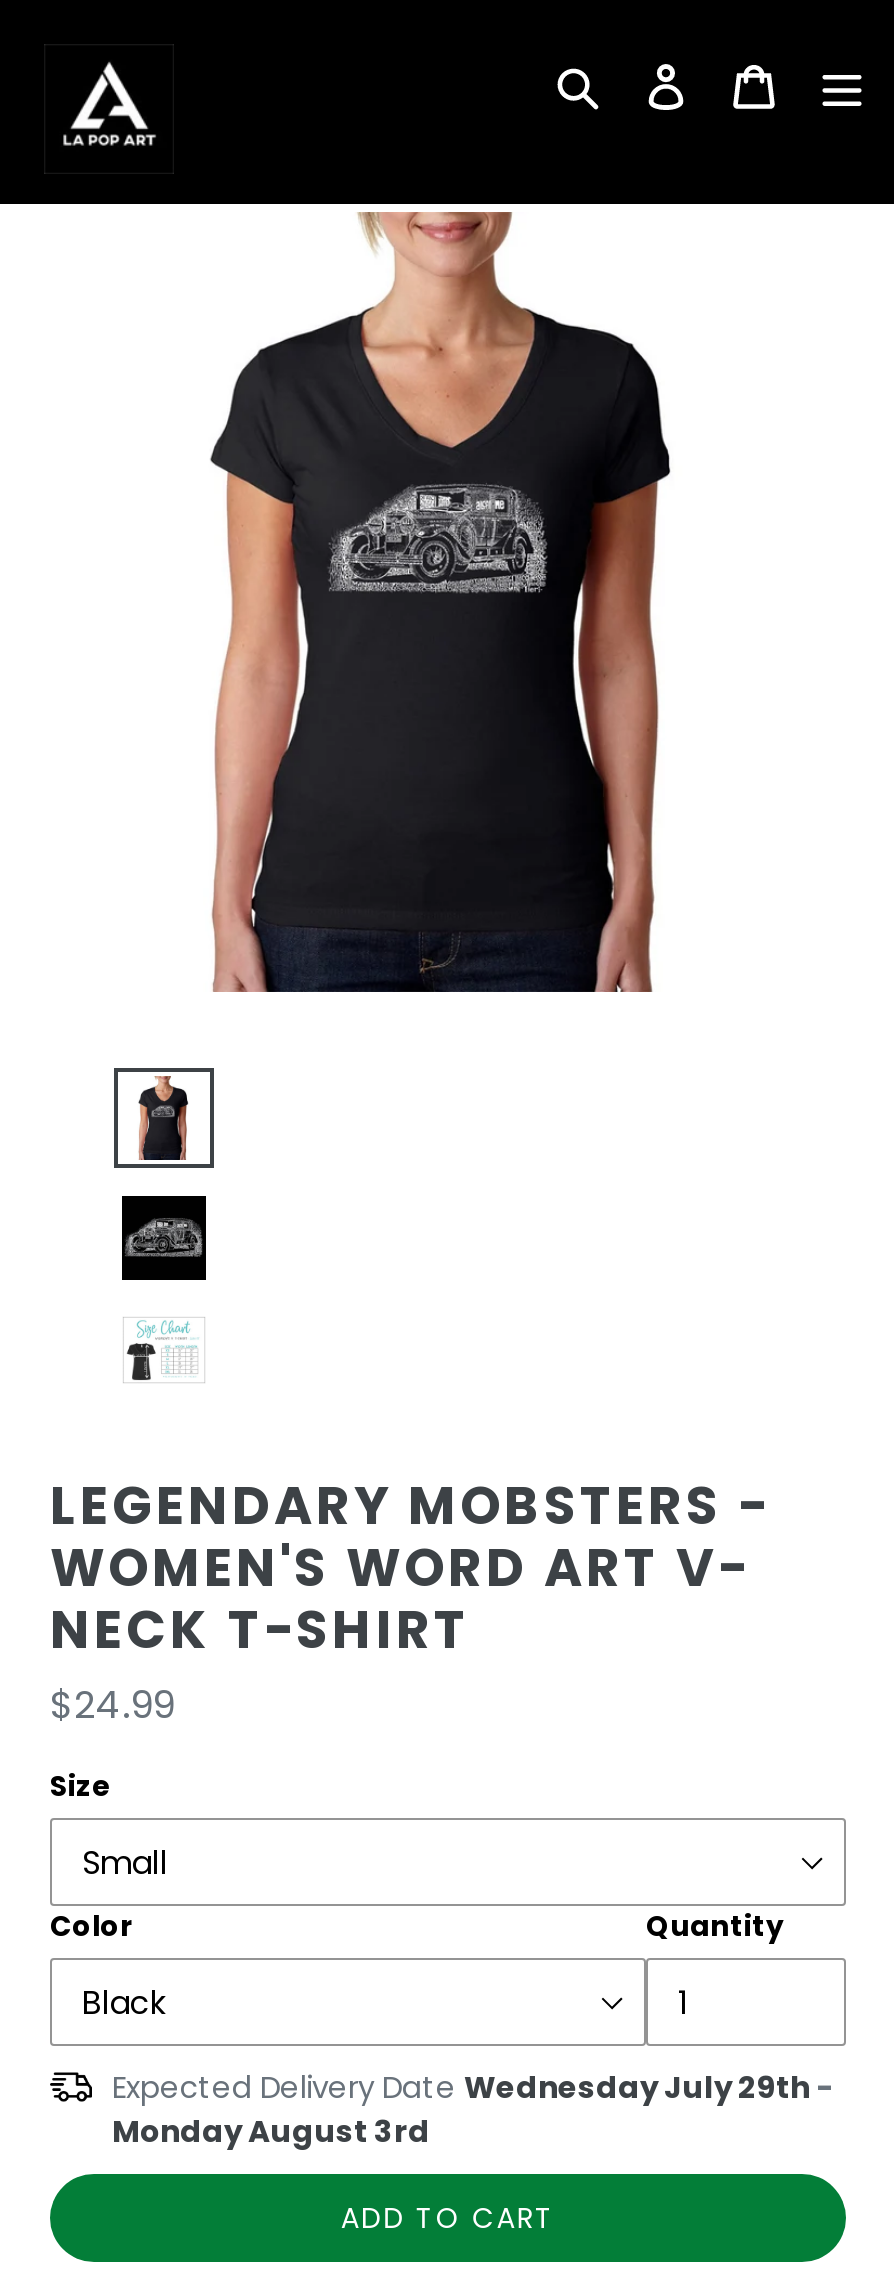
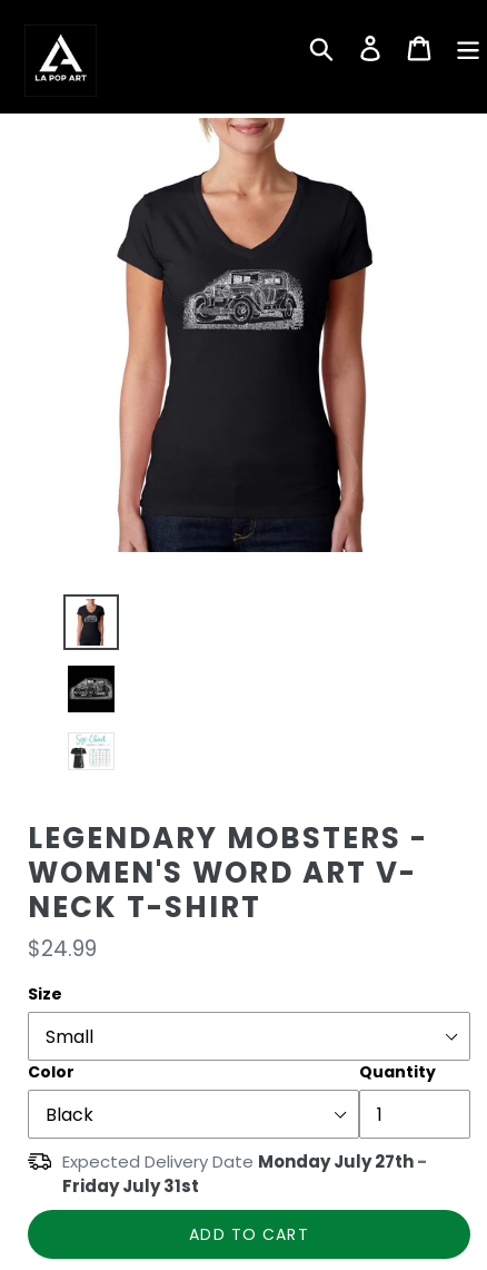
[112,2066,834,2152] Expected Delivery Date Wednesday July 29th - | Monday August 3rd -> [62,1150,427,1198] Expected Delivery Date Monday July 27th - | Friday July 31st

